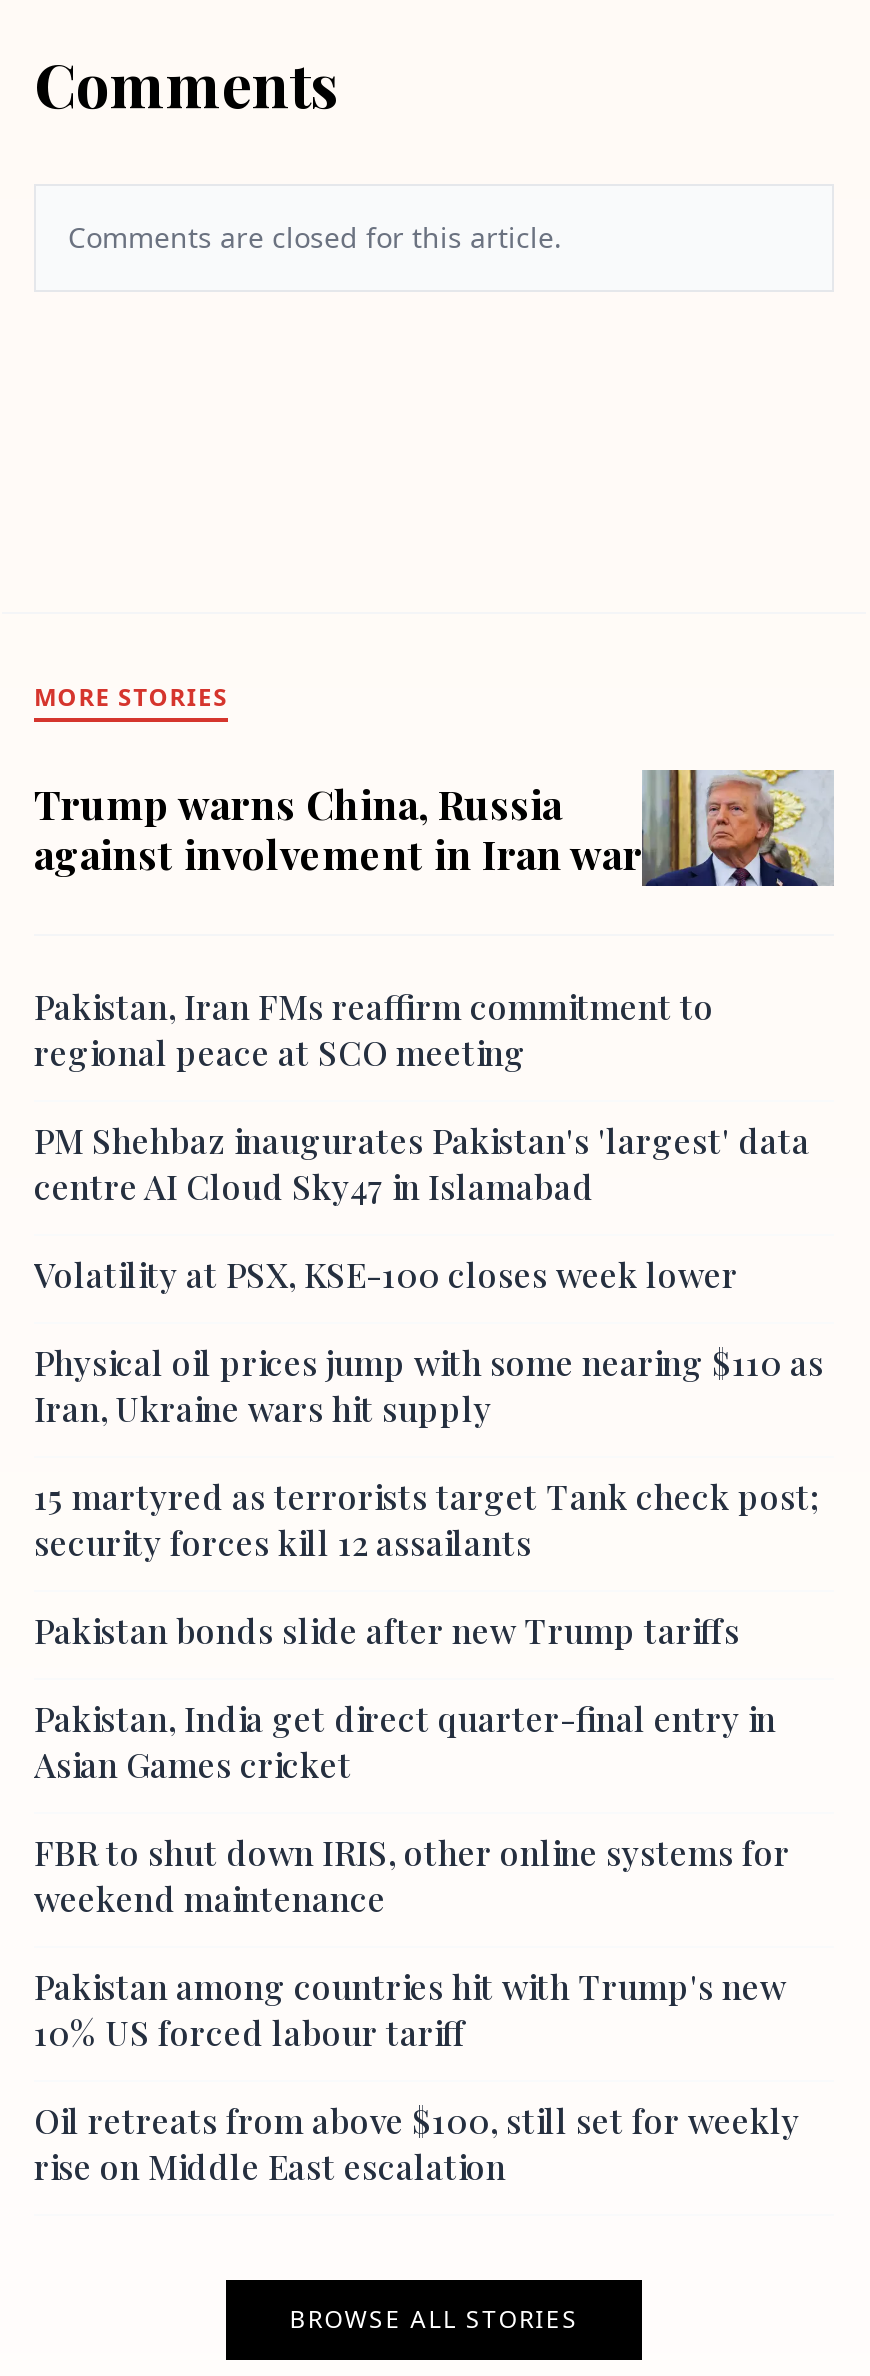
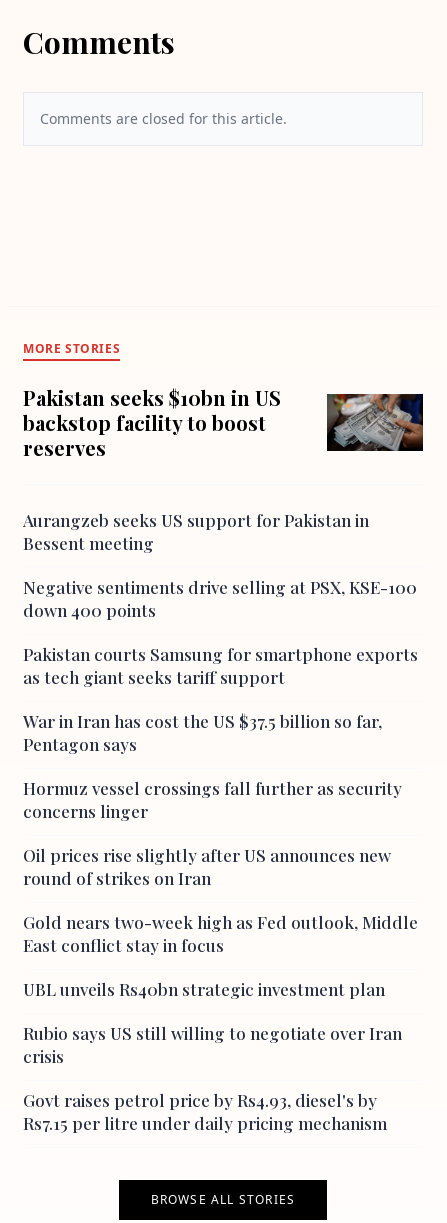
[34,776,642,880] Trump warns China, Russia | against involvement in Iran war -> [23,384,281,461] Pakistan seeks $10bn in US | backstop facility to boost | reserves
[642,768,834,888] [image] -> [327,393,424,452] [image]
[34,983,714,1073] Pakistan, Iran FMs reaffirm commitment to | regional peace at SCO meeting -> [23,509,369,554] Aurangzeb seeks US support for Pakistan in | Bessent meeting
[34,1117,810,1207] PM Shehbaz inaugurates Pakistan's 'largest' data | centre AI Cloud Sky47 in Islamabad -> [23,576,417,621] Negative sentiments drive selling at PSX, KSE-100 | down 400 points
[34,1251,738,1295] Volatility at PSX, KSE-100 closes week lower -> [23,643,418,688] Pakistan courts Samsung for smartphone exports | as tech giant seeks tariff support
[34,1339,824,1429] Physical oil prices jump with some nearing $110 as | Iran, Ukraine wars hit supply -> [23,710,382,755] War in Iran has cost the US $37.5 billion so far, | Pentagon says
[34,1473,818,1563] 15 martyred as terrorists target Tank check post; | security forces kill 12 assailants -> [23,777,402,822] Hormuz vessel crossings fall further as security | concerns linger
[34,1607,740,1651] Pakistan bonds slide after new Trump tariffs -> [23,844,391,889] Oil prices rise slightly after US announces new | round of strikes on Iran
[34,1695,776,1785] Pakistan, India get direct quarter-final entry in | Asian Games cricket -> [23,911,418,956] Gold nears two-week high as Fed outlook, Middle | East conflict stay in focus
[34,1829,790,1919] FBR to shut down IRIS, other online systems for | weekend maintenance -> [23,978,385,1000] UBL unveils Rs40bn strategic investment plan
[34,1963,786,2053] Pakistan among countries hit with Trump's new | 10% US forced labour tariff -> [23,1022,402,1067] Rubio says US still willing to negotiate over Iran | crisis
[34,2097,800,2187] Oil retreats from above $100, still set for weekly | rise on Middle East escalation -> [23,1089,387,1134] Govt raises petrol price by Rs4.93, diesel's by | Rs7.15 per litre under daily pricing mechanism

